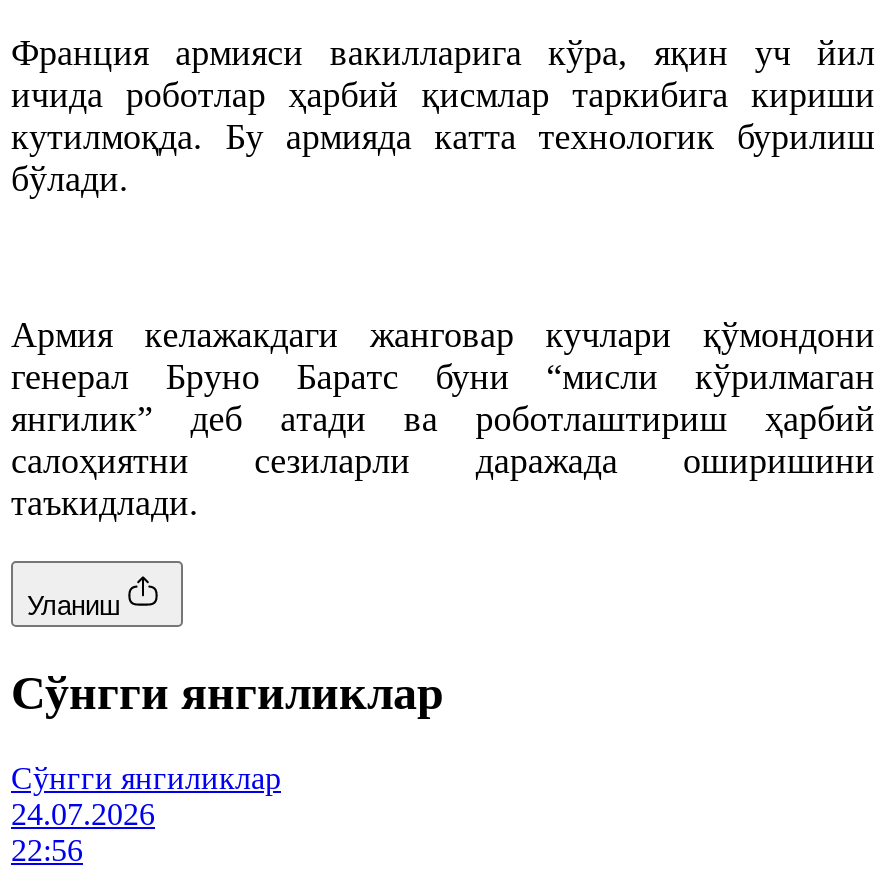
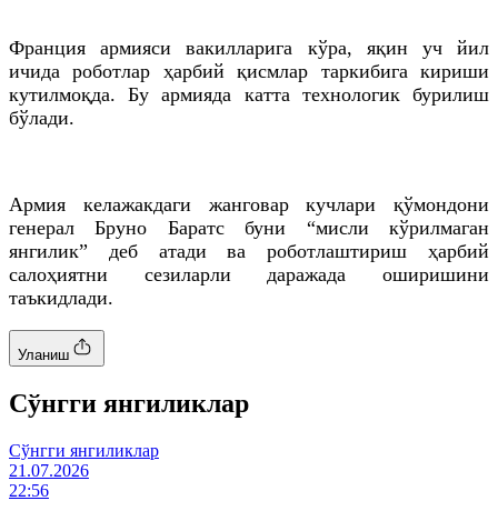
[11,796,155,830] 24.07.2026 -> [9,461,89,479] 21.07.2026

